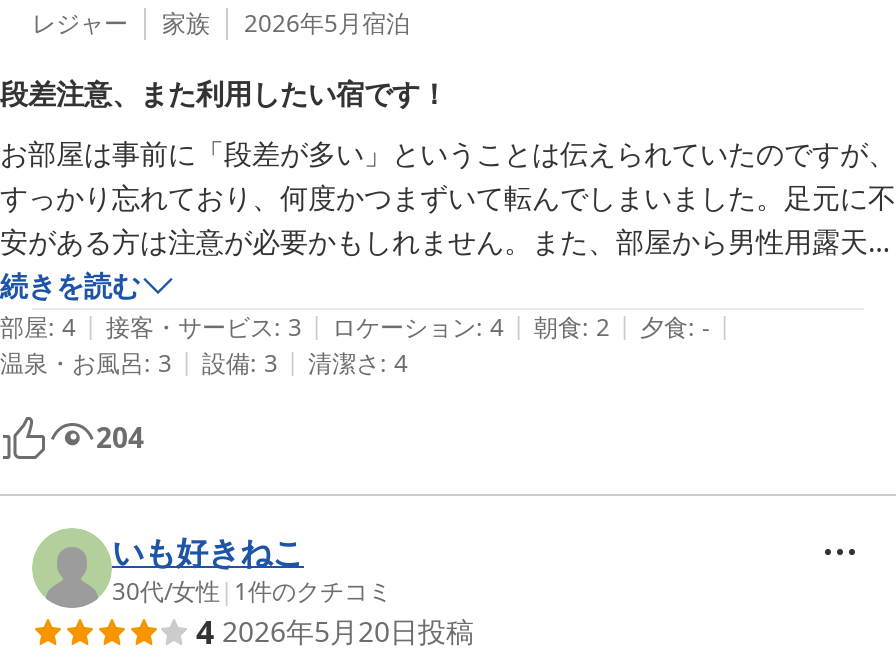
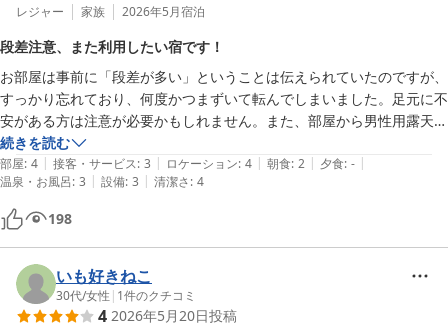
[96,418,144,456] 204 -> [48,209,72,228] 198

